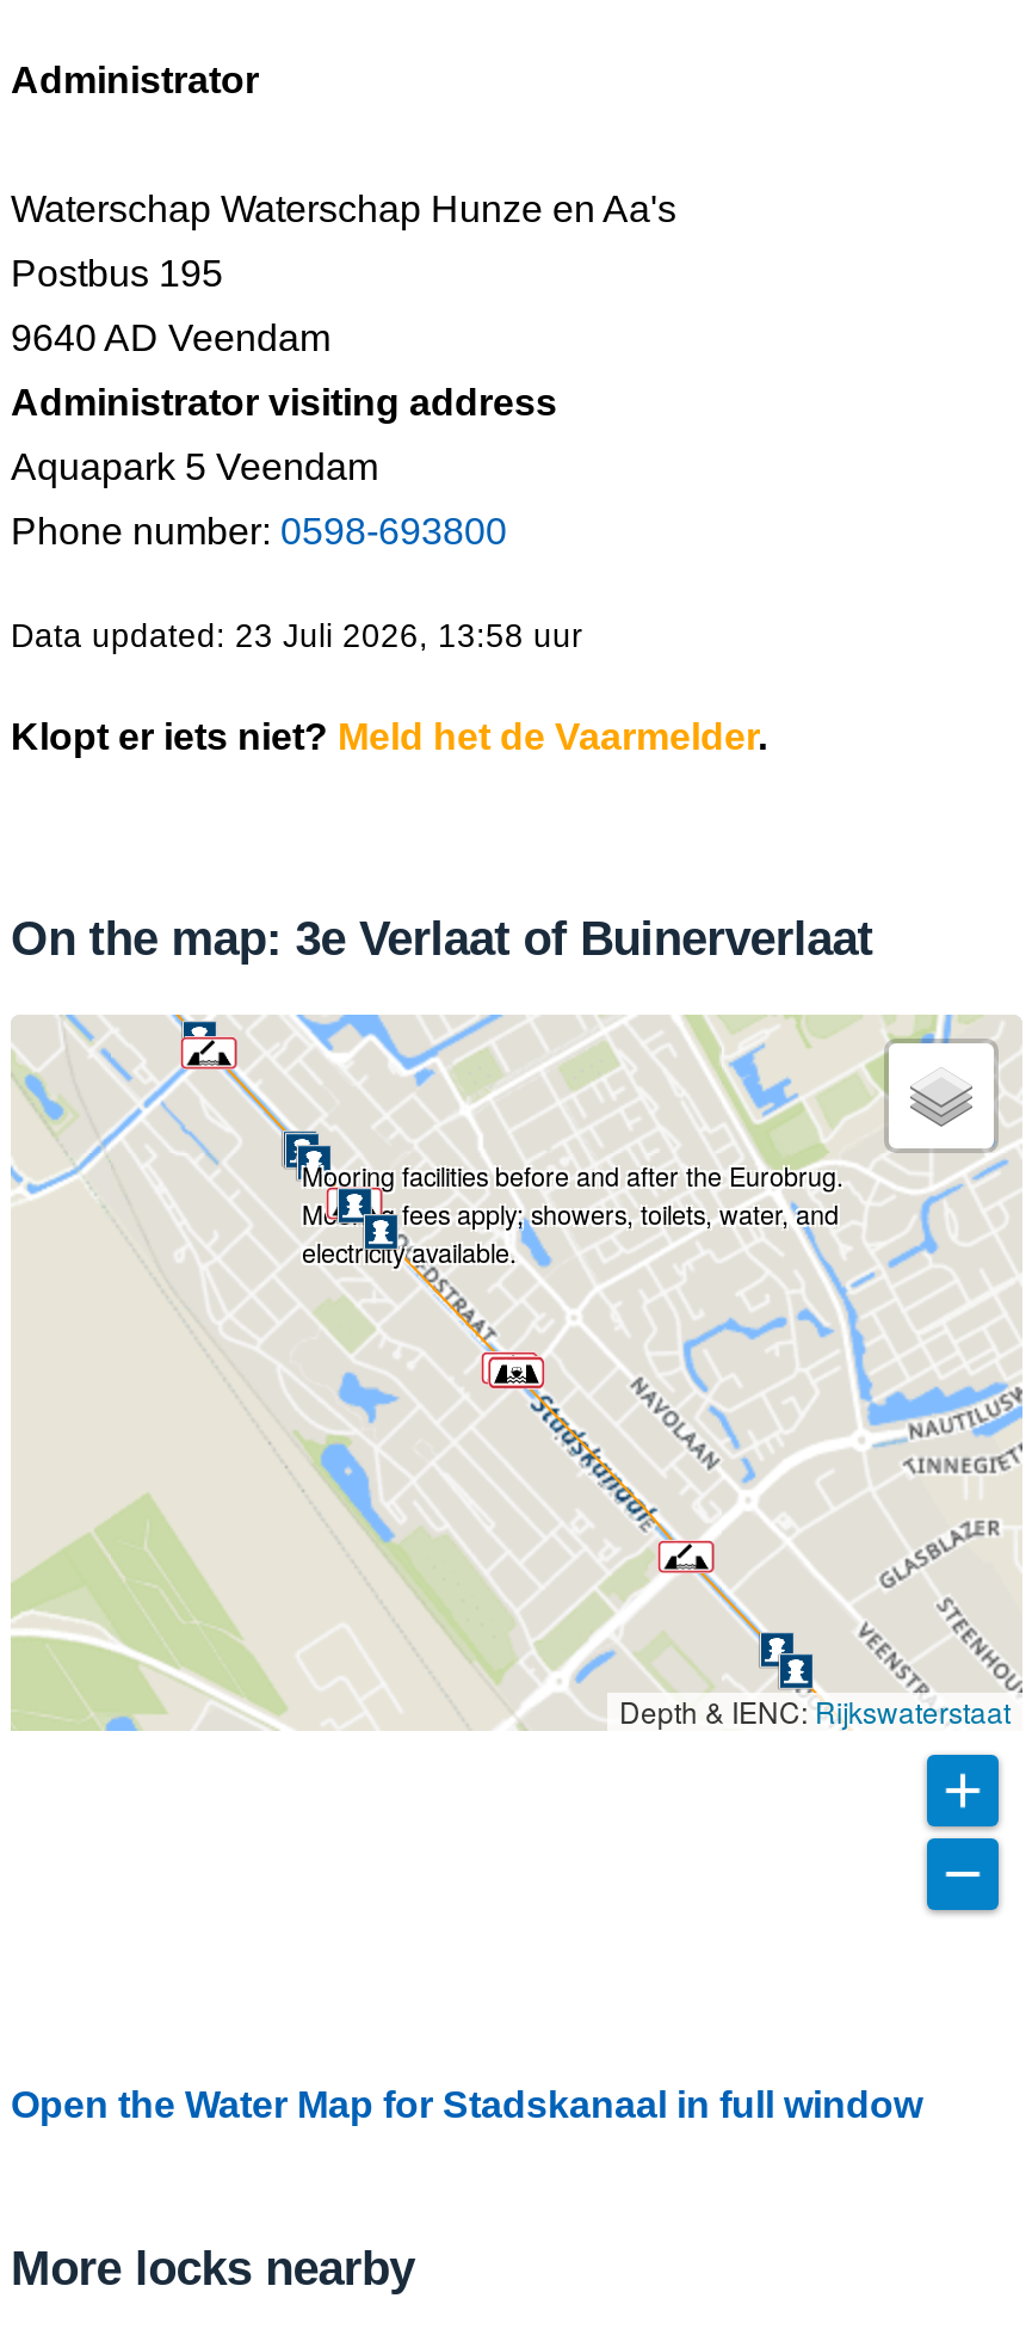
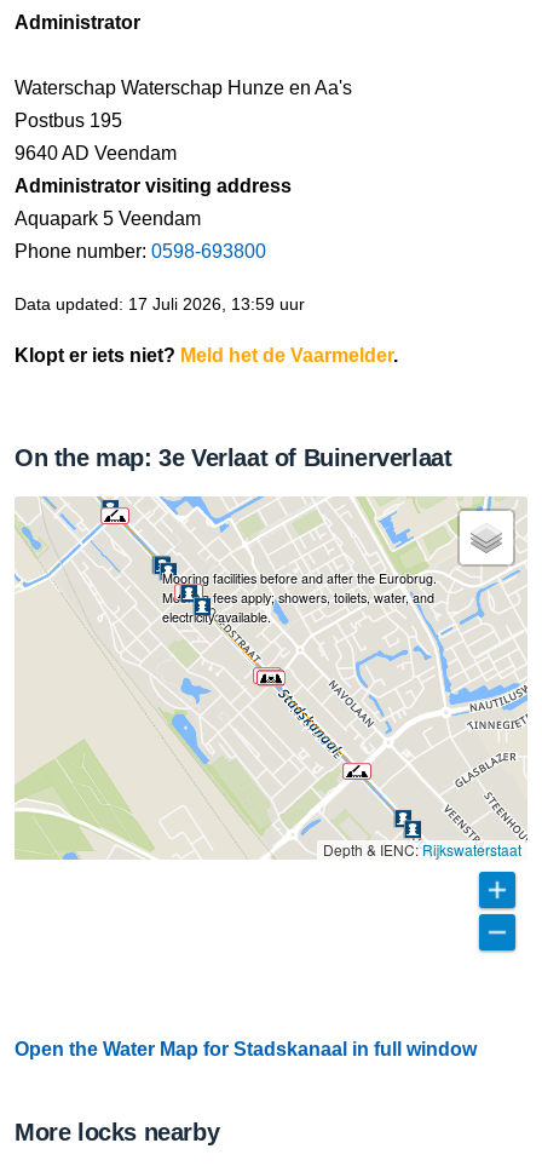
[11,618,583,654] Data updated: 23 Juli 2026, 13:58 uur -> [15,295,305,314] Data updated: 17 Juli 2026, 13:59 uur

